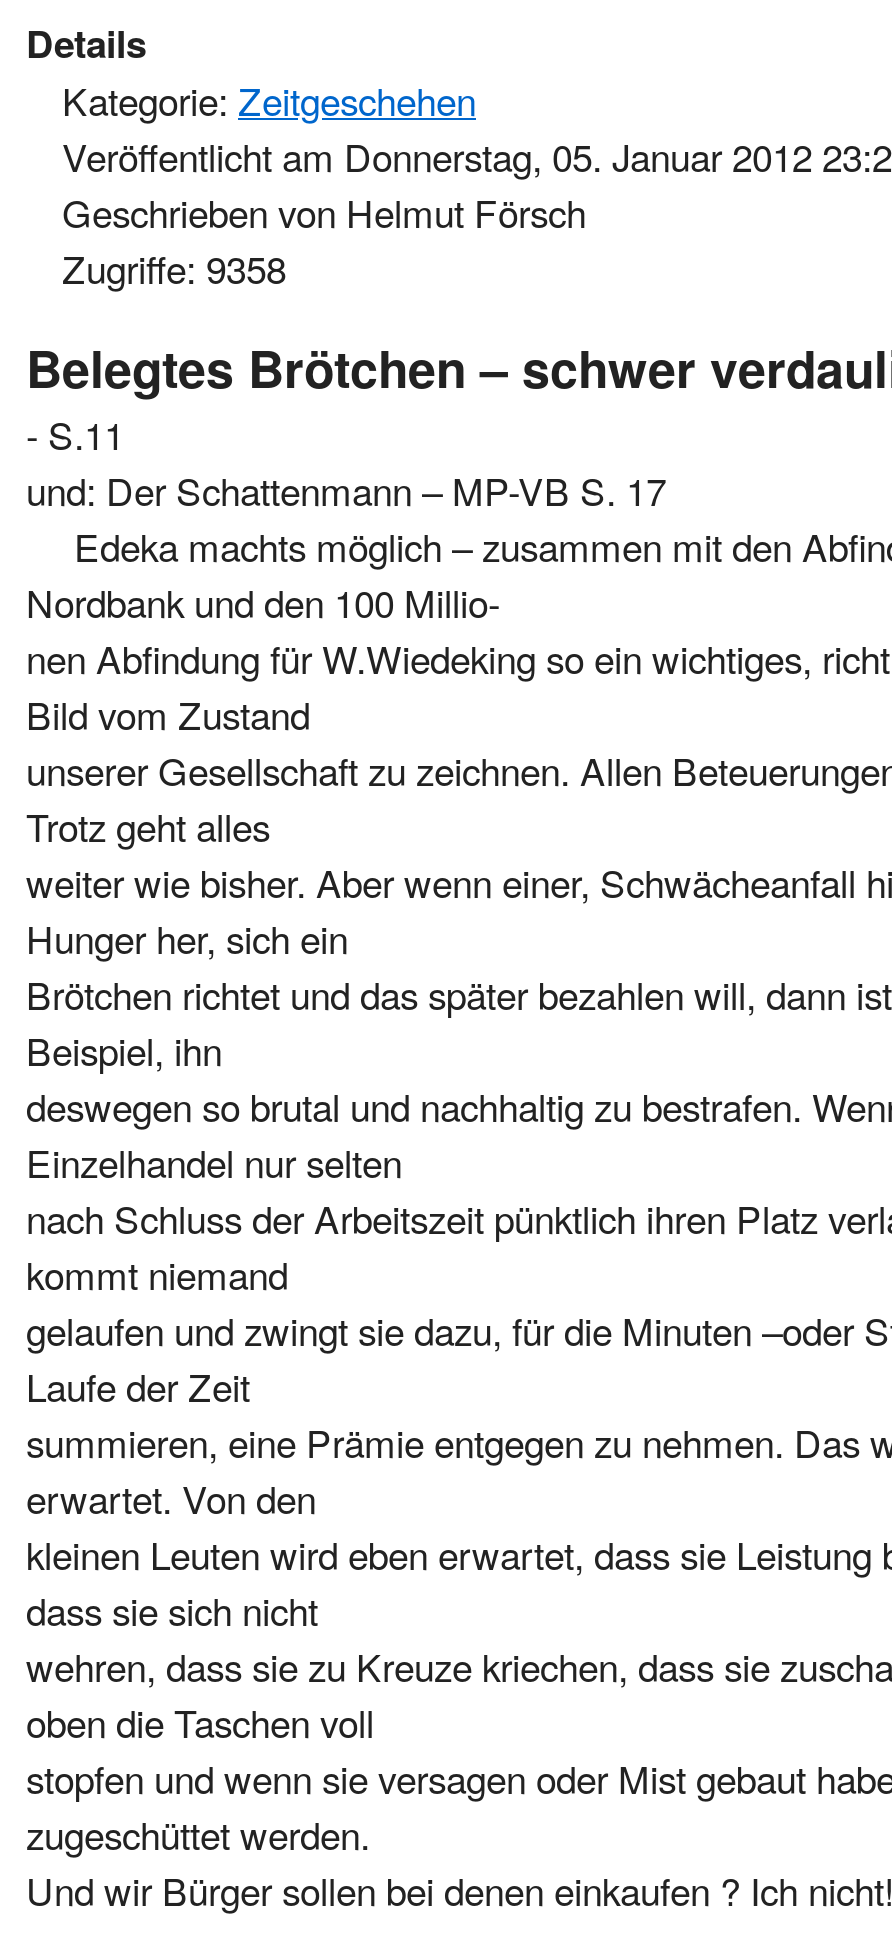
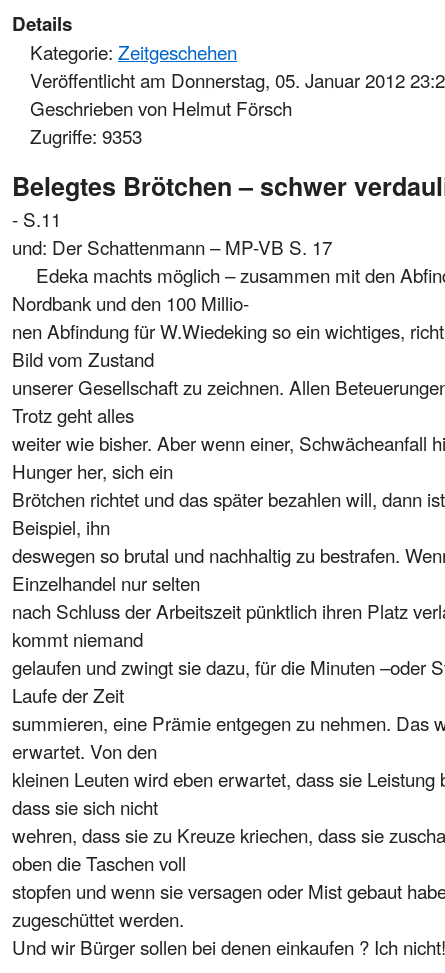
[62,240,286,294] Zugriffe: 9358 -> [30,122,142,149] Zugriffe: 9353

